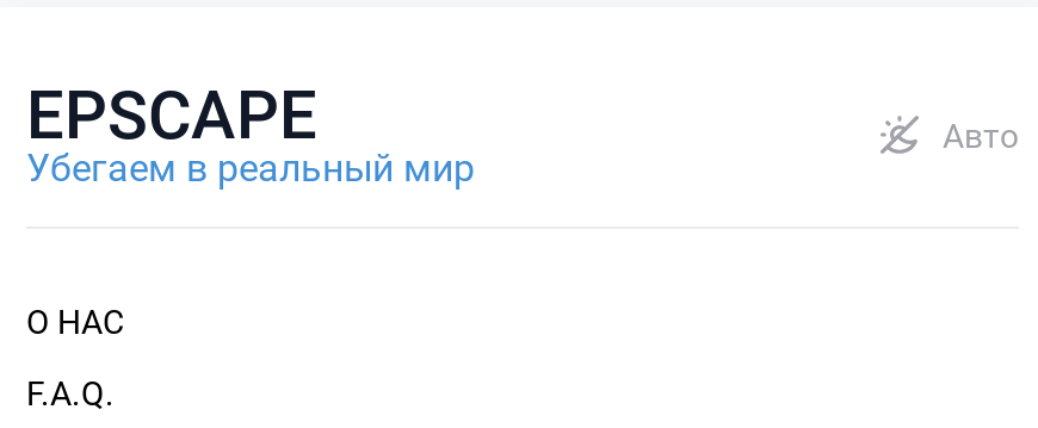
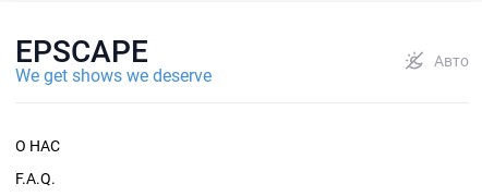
[26,145,475,191] Убегаем в реальный мир -> [15,65,212,86] We get shows we deserve

